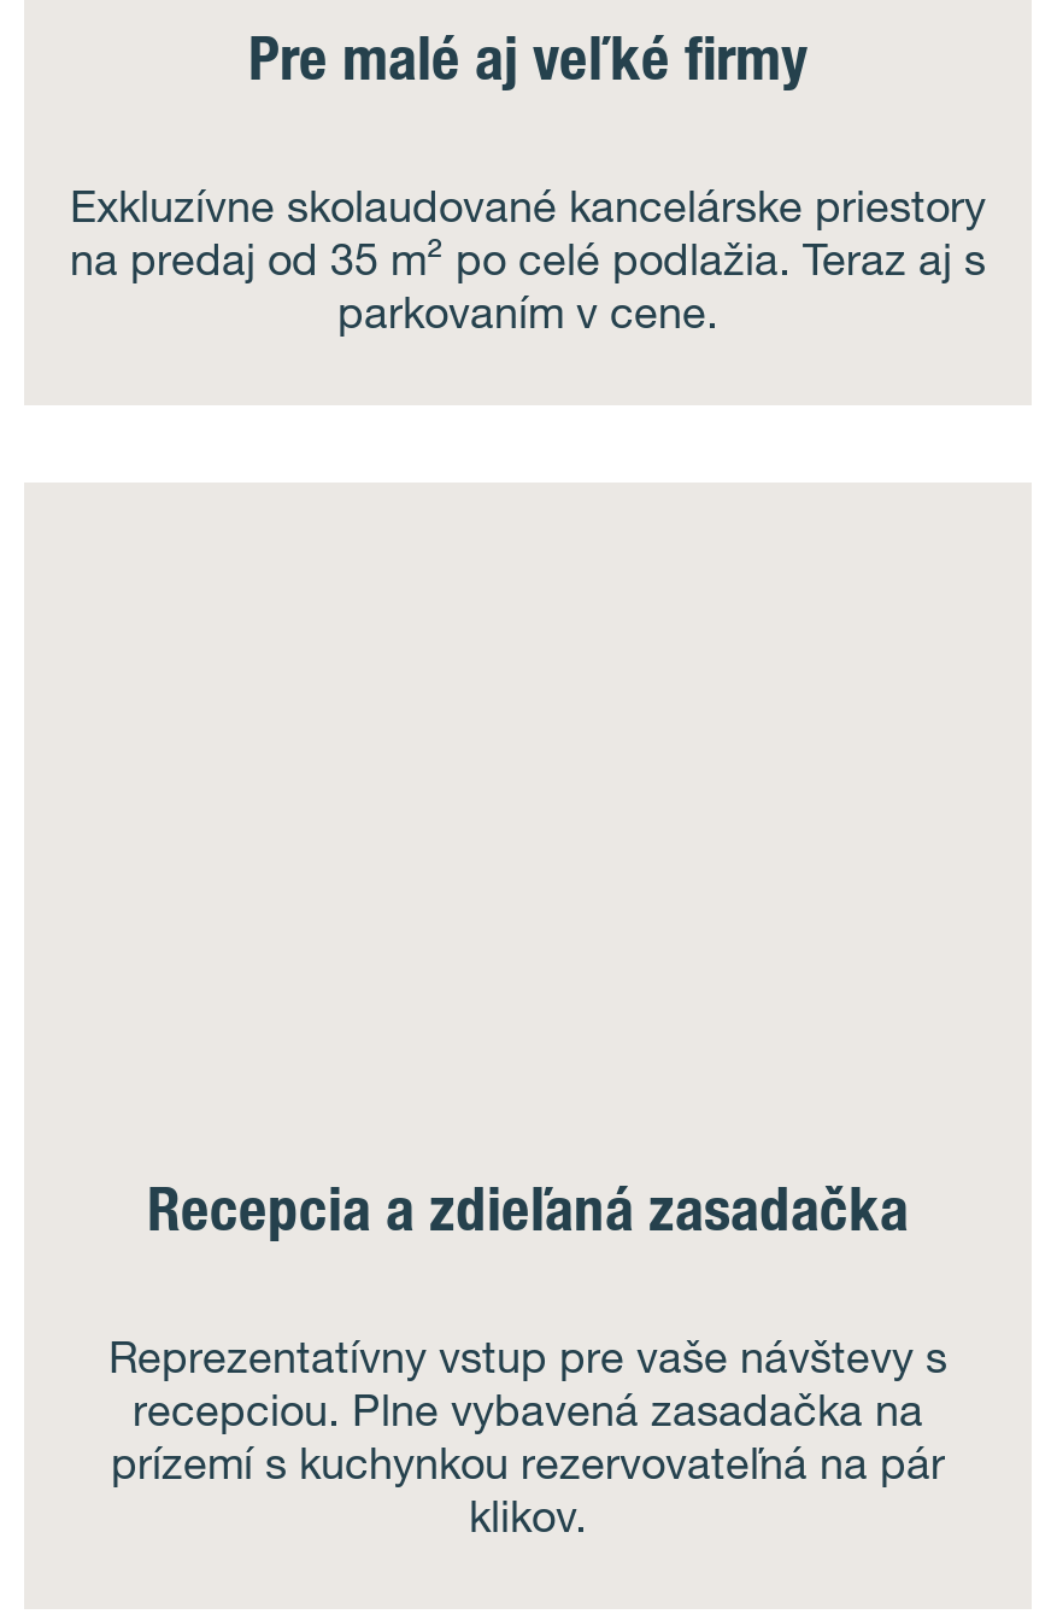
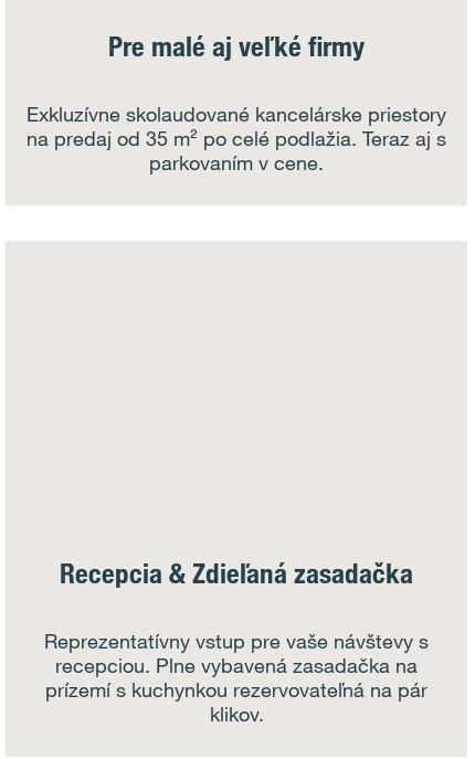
[147,1172,909,1244] Recepcia a zdieľaná zasadačka -> [60,556,413,590] Recepcia & Zdieľaná zasadačka

